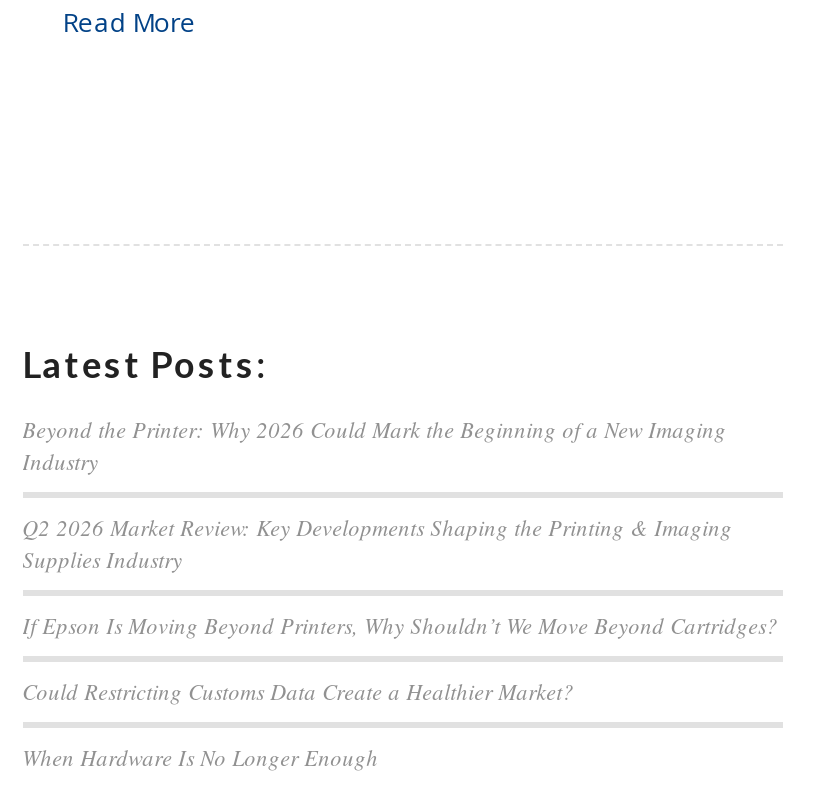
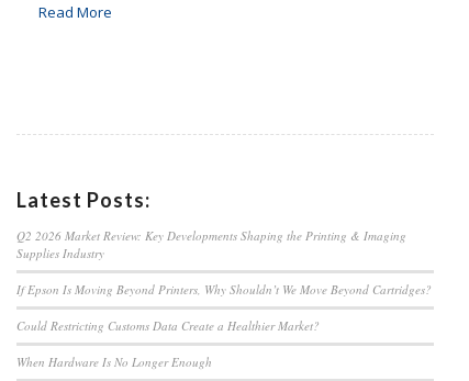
[22,415,726,477] Beyond the Printer: Why 2026 Could Mark the Beginning of a New Imaging | Industry -> none

